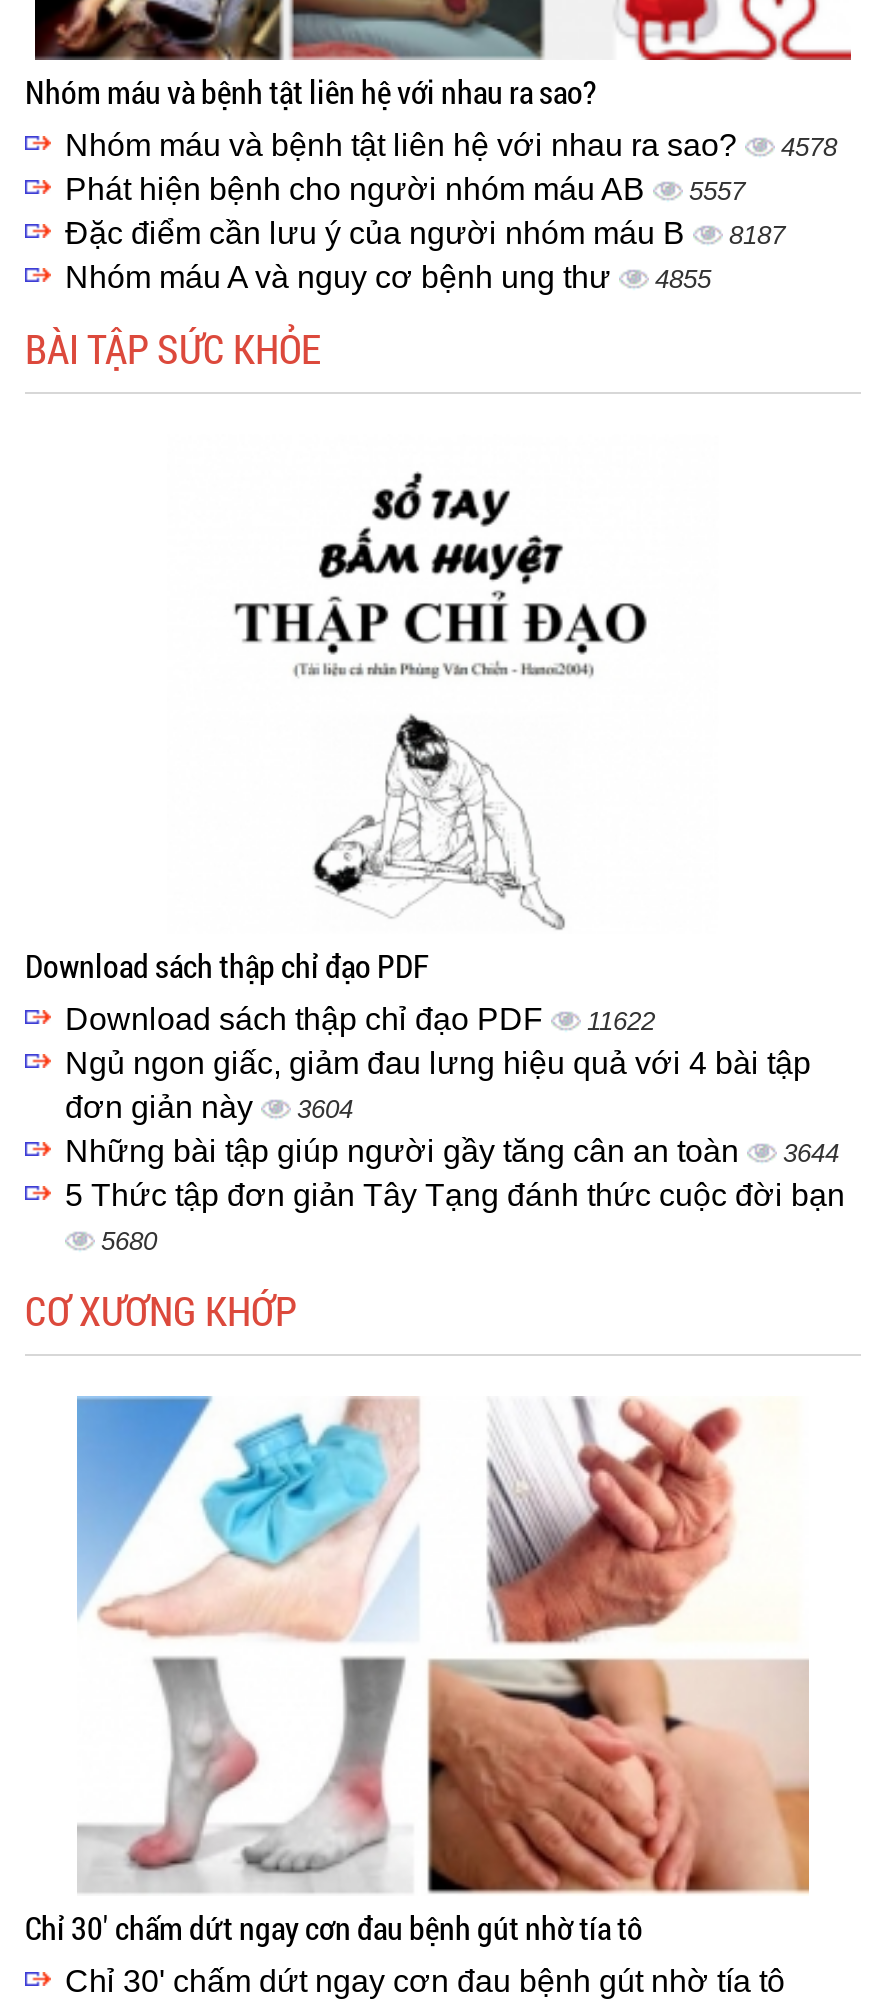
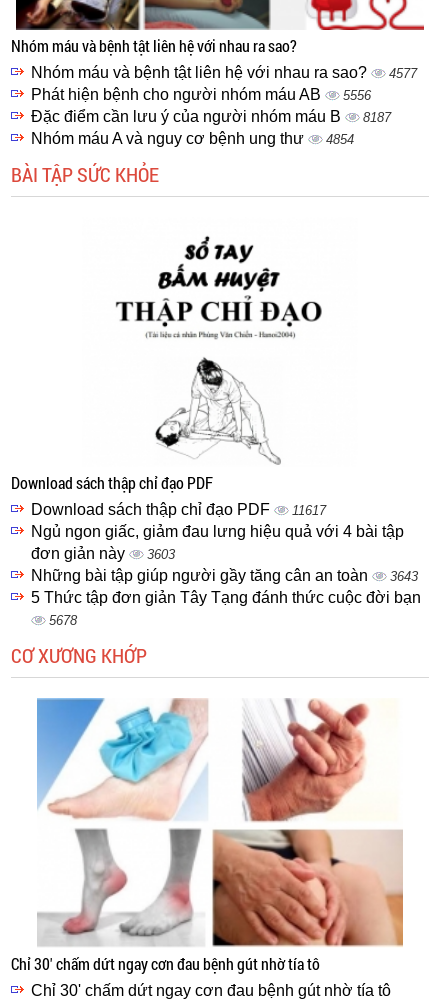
[65,128,837,162] Nhóm máu và bệnh tật liên hệ với nhau ra sao? 4578 -> [31,64,417,81] Nhóm máu và bệnh tật liên hệ với nhau ra sao? 4577
[65,172,745,206] Phát hiện bệnh cho người nhóm máu AB 5557 -> [31,86,371,103] Phát hiện bệnh cho người nhóm máu AB 5556
[65,260,711,294] Nhóm máu A và nguy cơ bệnh ung thư 4855 -> [31,130,354,147] Nhóm máu A và nguy cơ bệnh ung thư 4854
[65,1002,655,1036] Download sách thập chỉ đạo PDF 11622 -> [31,501,326,518] Download sách thập chỉ đạo PDF 11617
[65,1090,353,1124] đơn giản này 3604 -> [31,545,175,562] đơn giản này 3603
[65,1134,839,1168] Những bài tập giúp người gầy tăng cân an toàn 3644 -> [31,567,418,584] Những bài tập giúp người gầy tăng cân an toàn 3643
[101,1226,157,1256] 5680 -> [49,613,77,628] 5678

